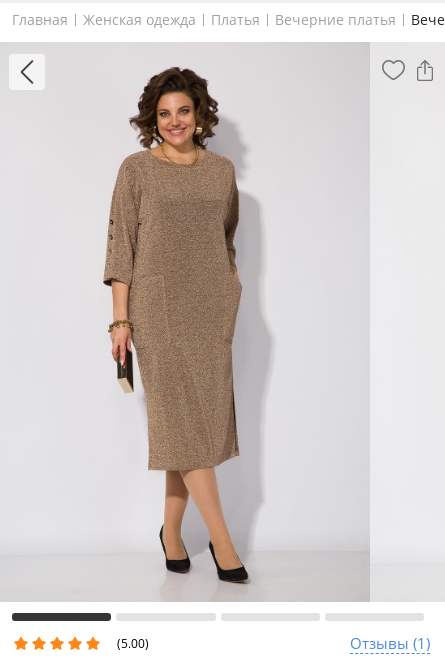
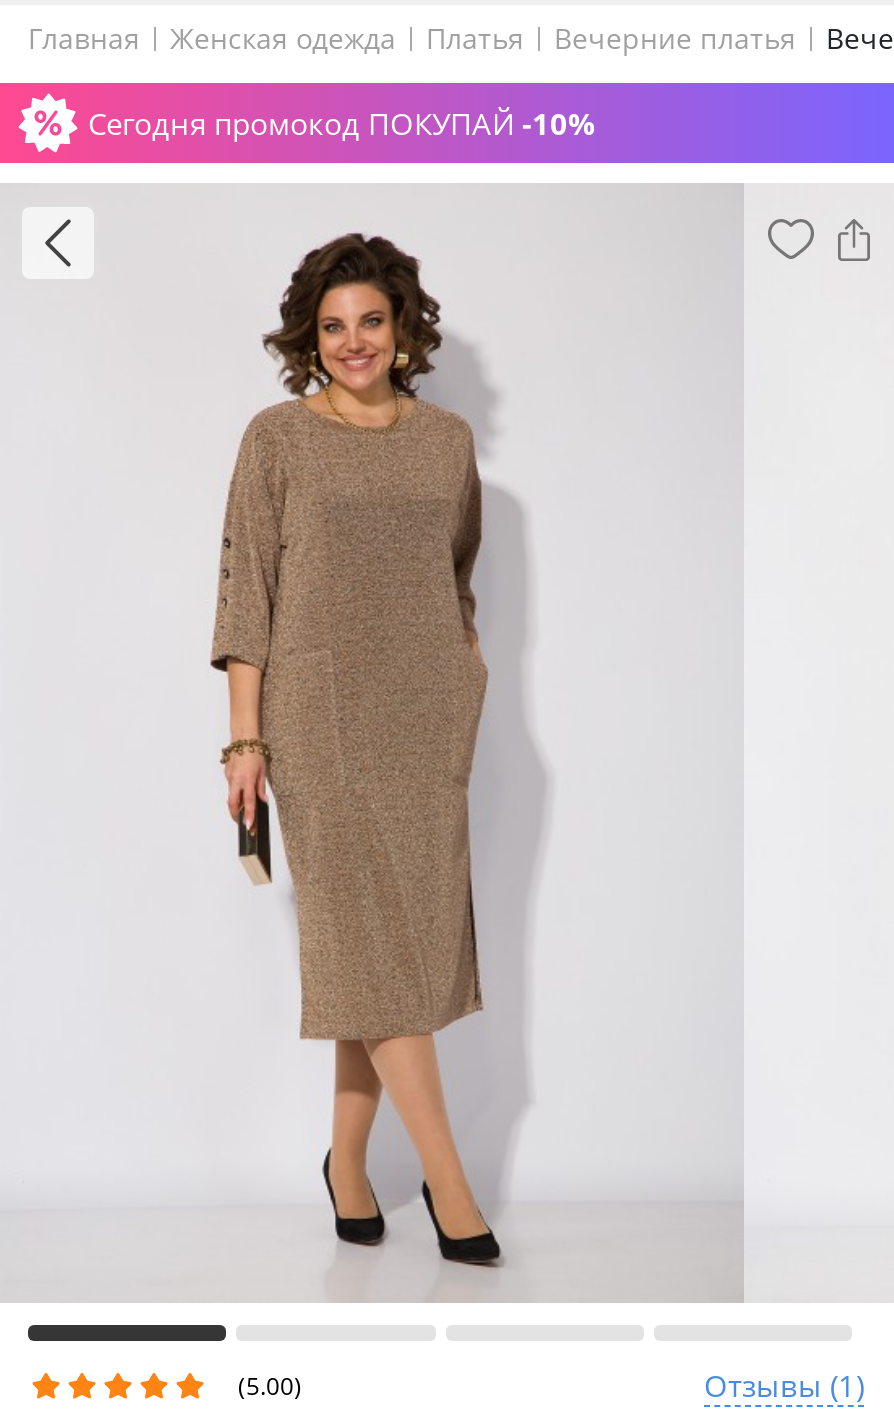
none -> [88,103,596,143] Сегодня промокод ПОКУПАЙ -10%

